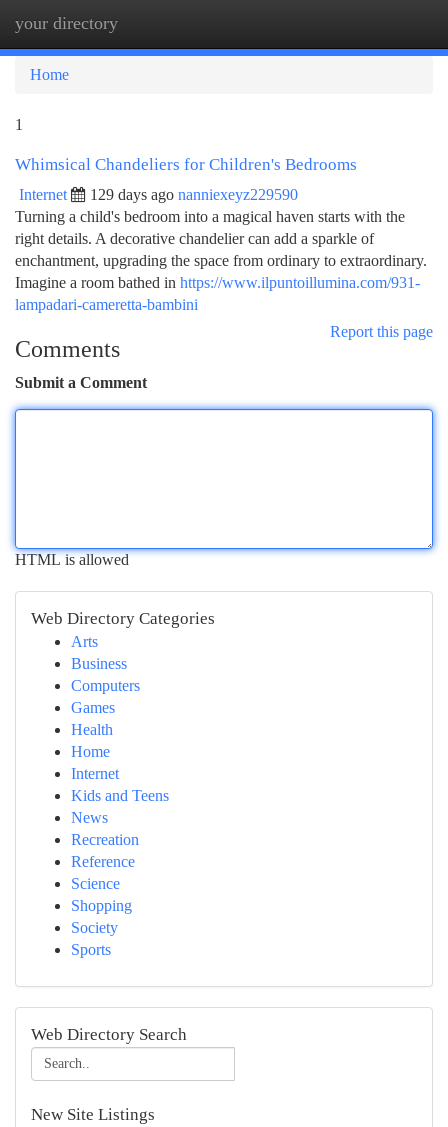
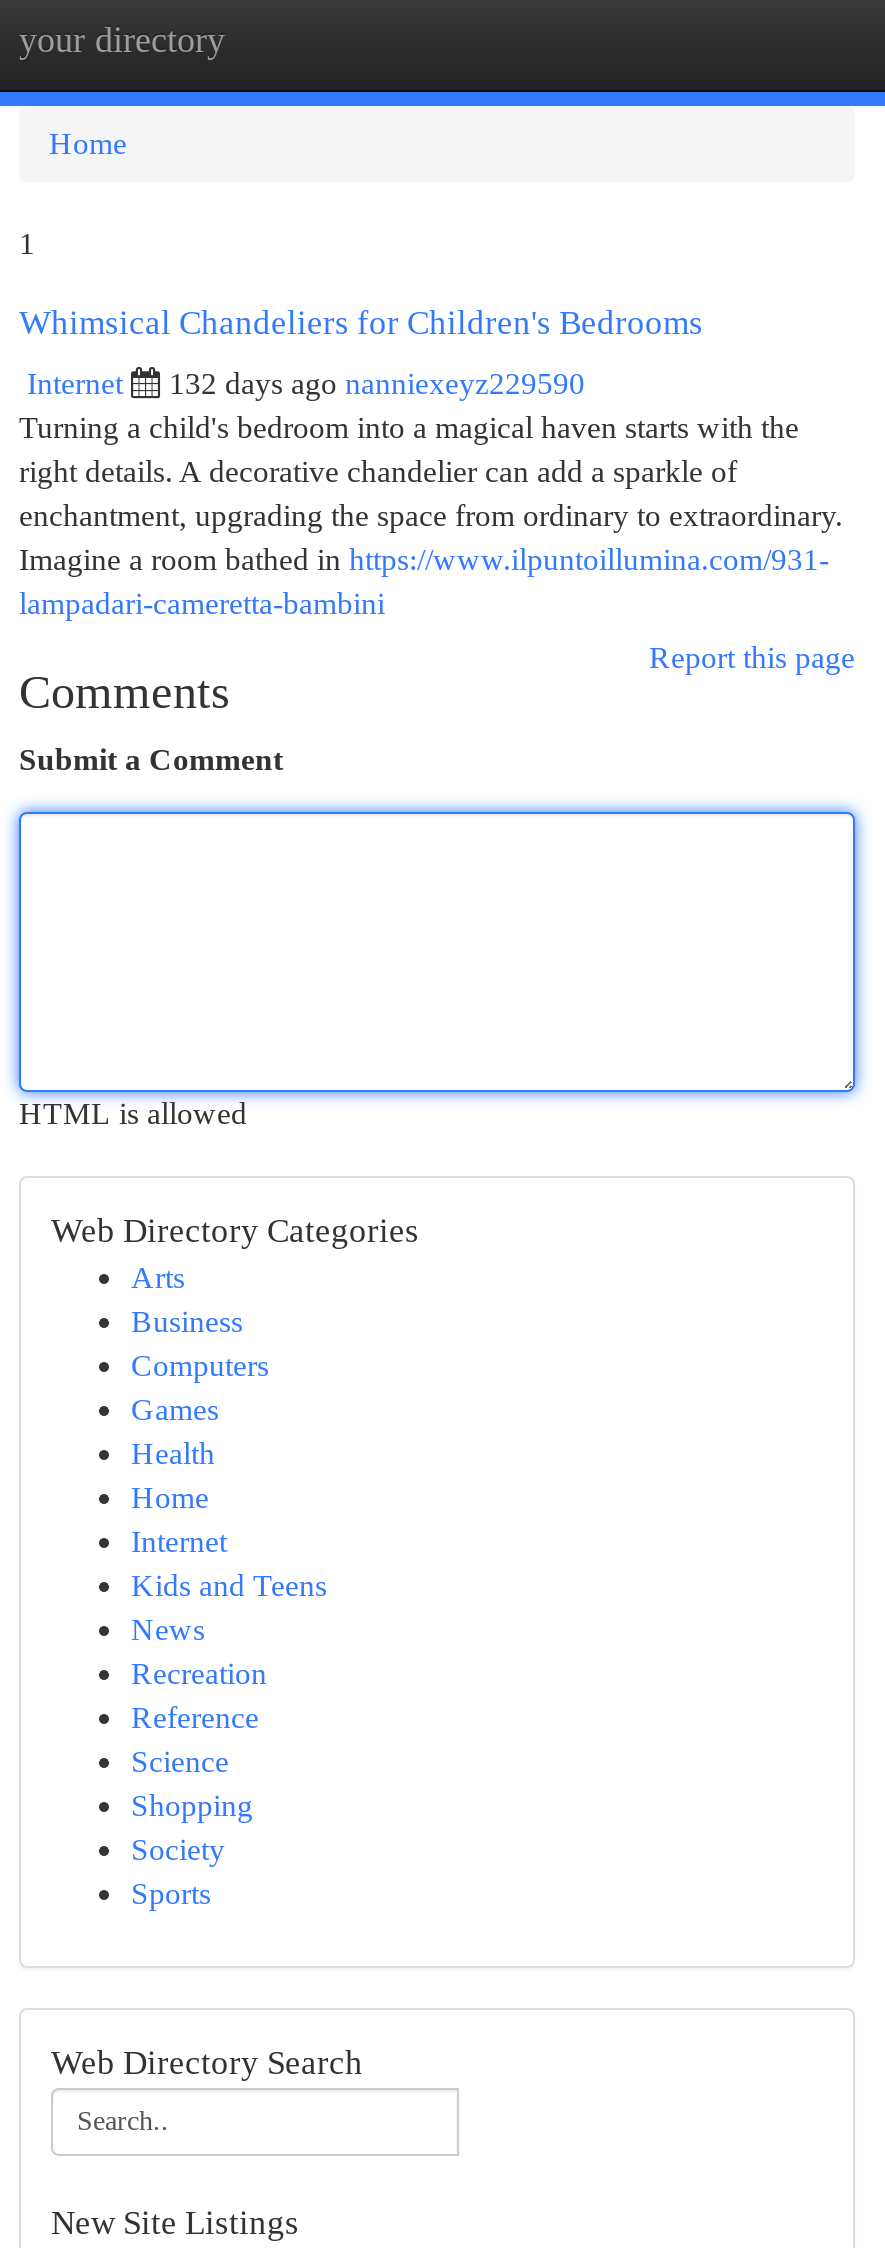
[90,186,298,203] 129 days ago nanniexeyz229590 -> [169,366,585,400] 132 days ago nanniexeyz229590

